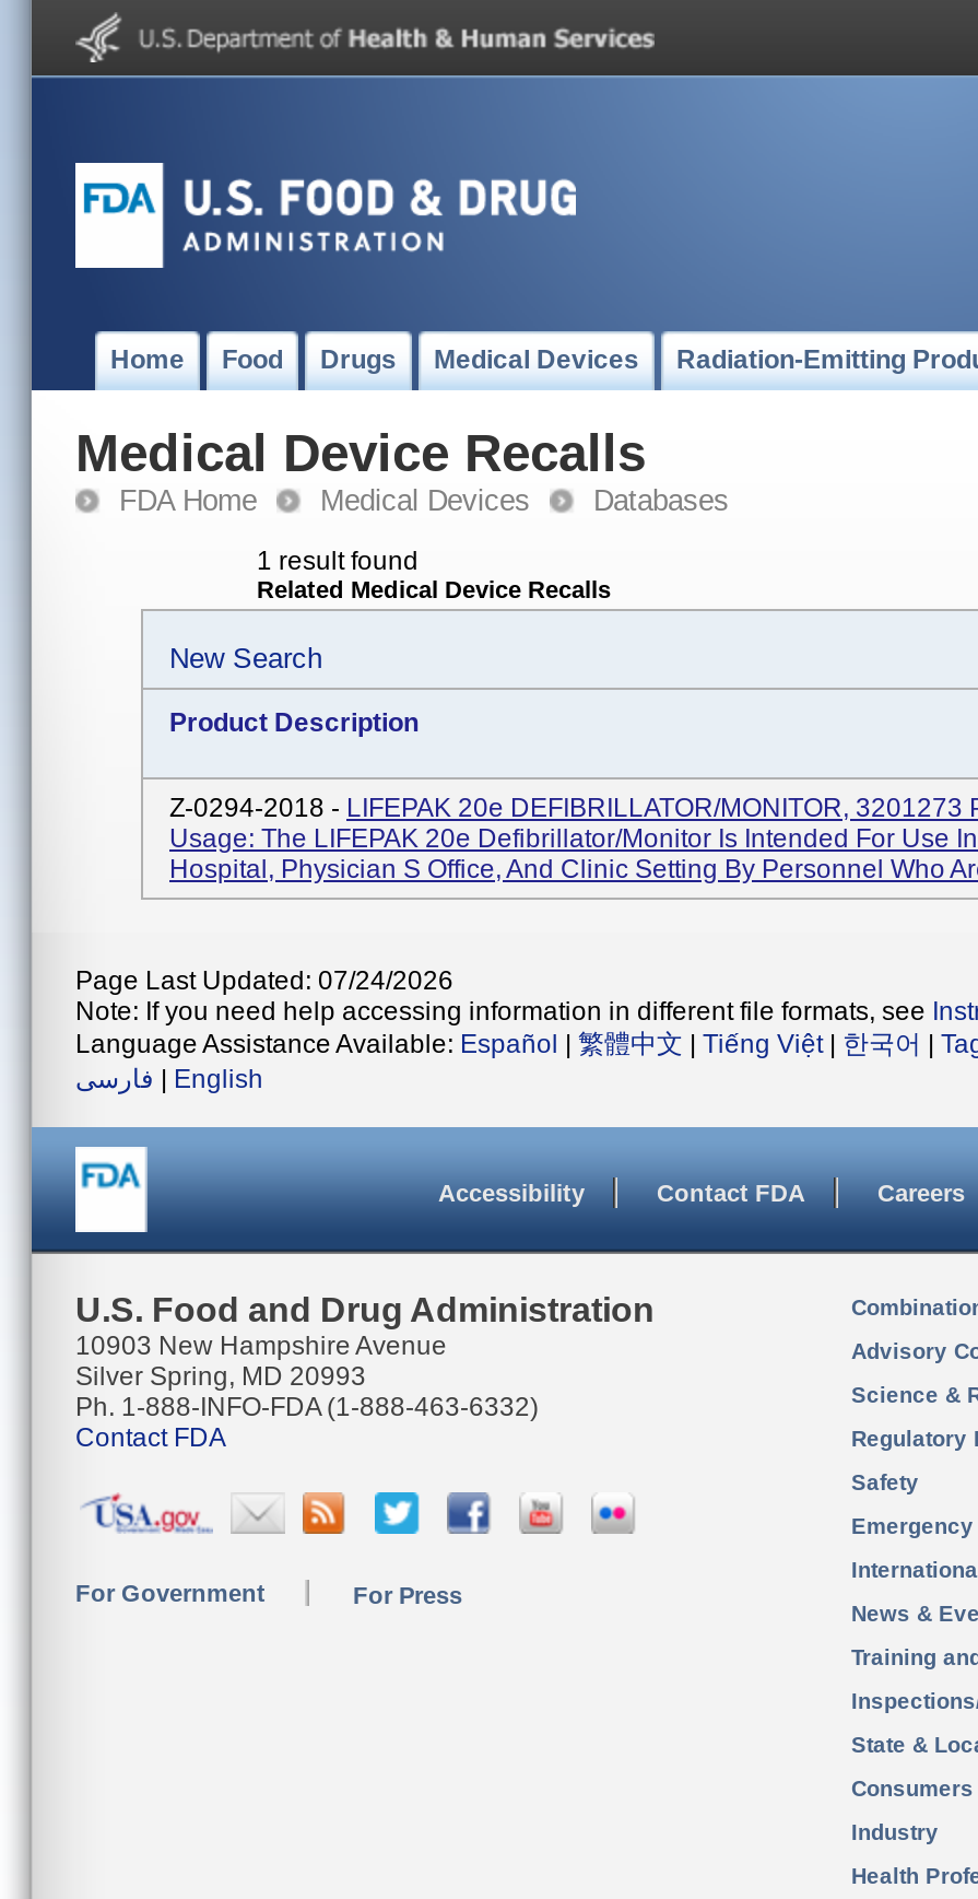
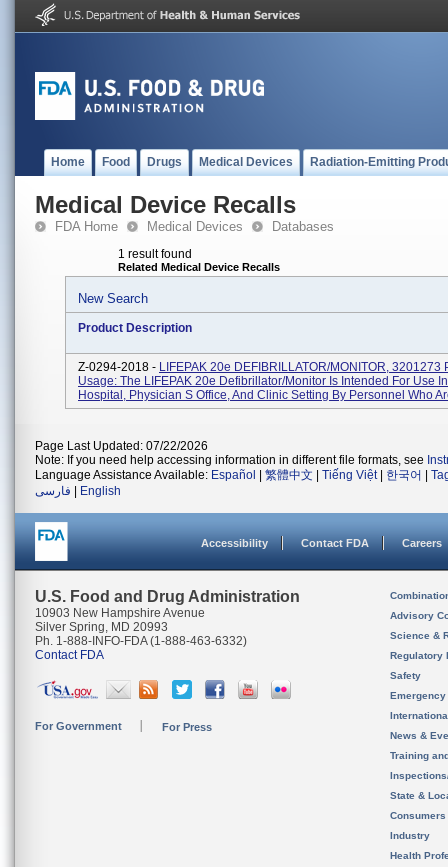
[75,965,453,996] Page Last Updated: 07/24/2026 -> [35,439,208,453] Page Last Updated: 07/22/2026

